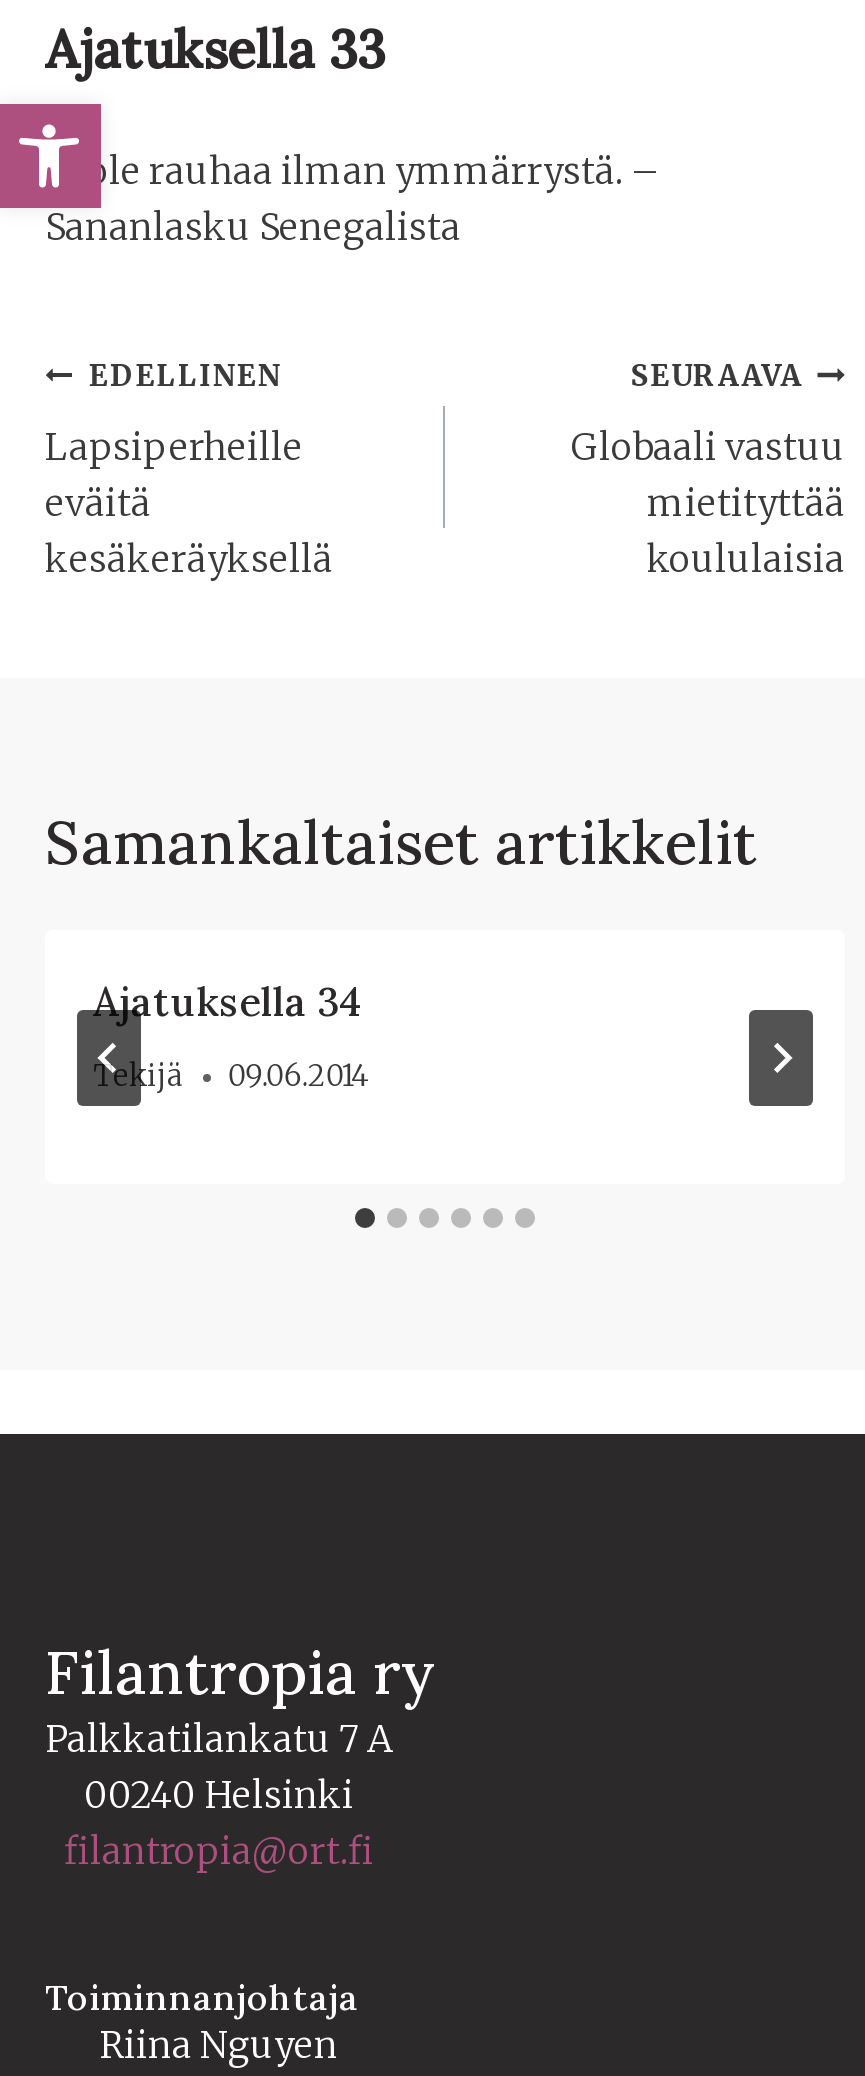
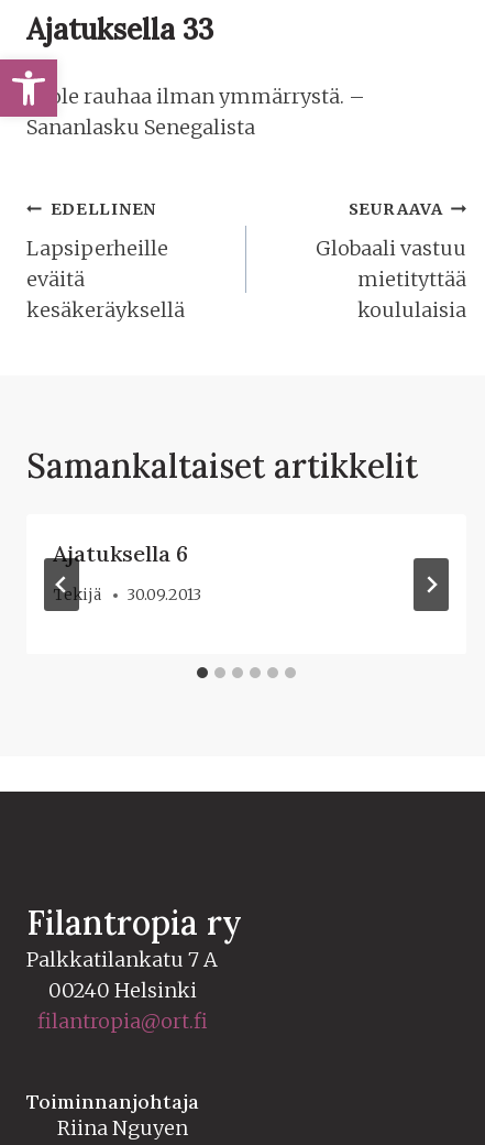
[93,976,363,1026] Ajatuksella 34 -> [53,539,188,567] Ajatuksella 6
[227,1059,367,1095] 09.06.2014 -> [127,585,201,605] 30.09.2013

